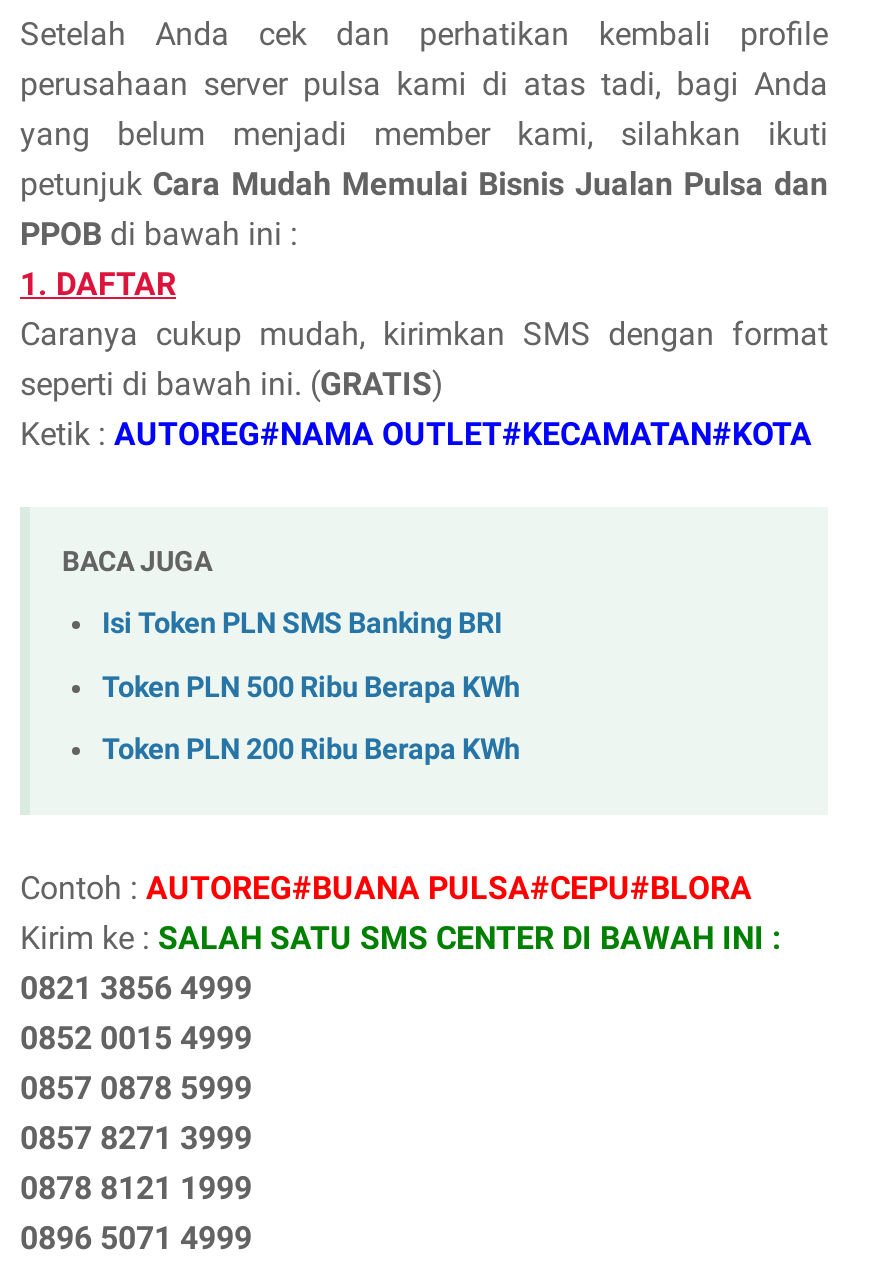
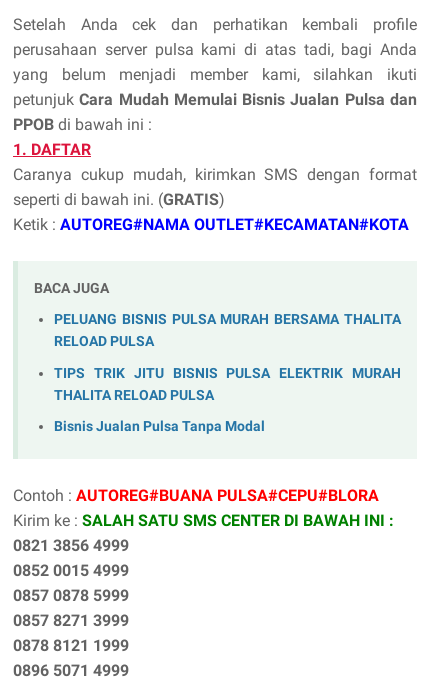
[102,607,502,641] Isi Token PLN SMS Banking BRI -> [54,311,401,350] PELUANG BISNIS PULSA MURAH BERSAMA THALITA | RELOAD PULSA
[102,670,520,704] Token PLN 500 Ribu Berapa KWh -> [54,364,401,403] TIPS TRIK JITU BISNIS PULSA ELEKTRIK MURAH | THALITA RELOAD PULSA
[102,733,520,767] Token PLN 200 Ribu Berapa KWh -> [54,418,265,435] Bisnis Jualan Pulsa Tanpa Modal

